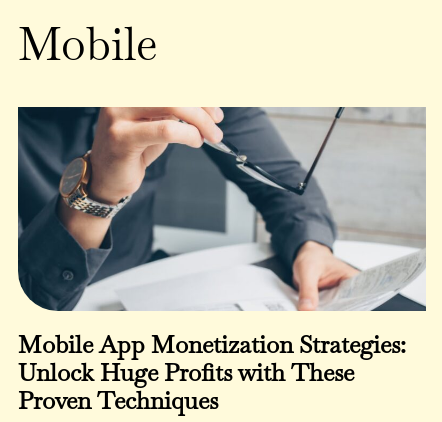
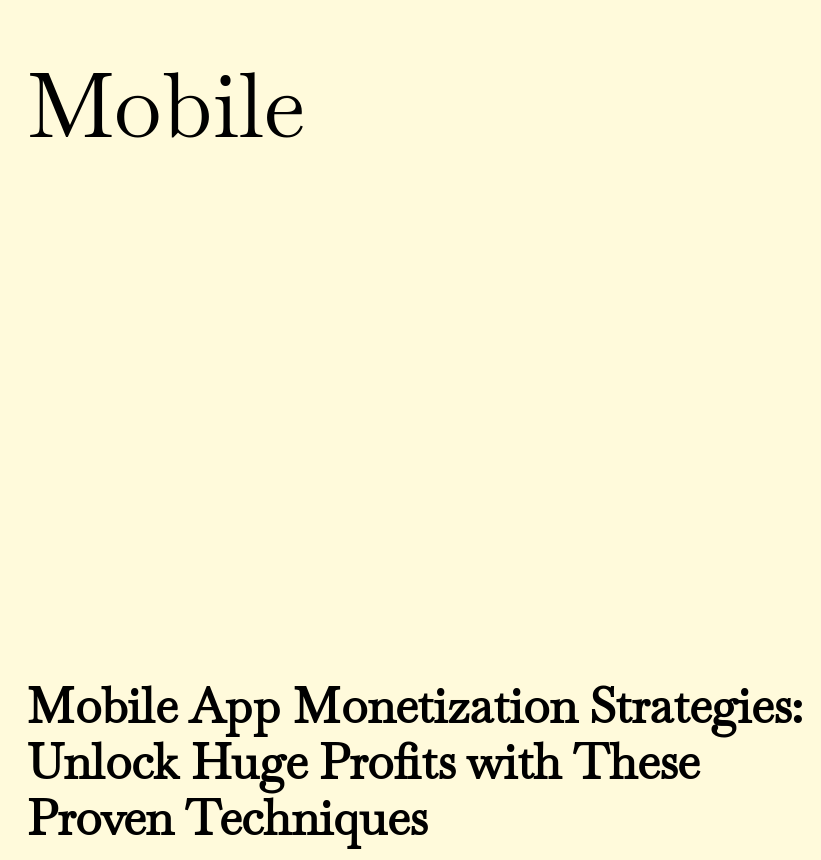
[17,106,427,312] [image] -> none

